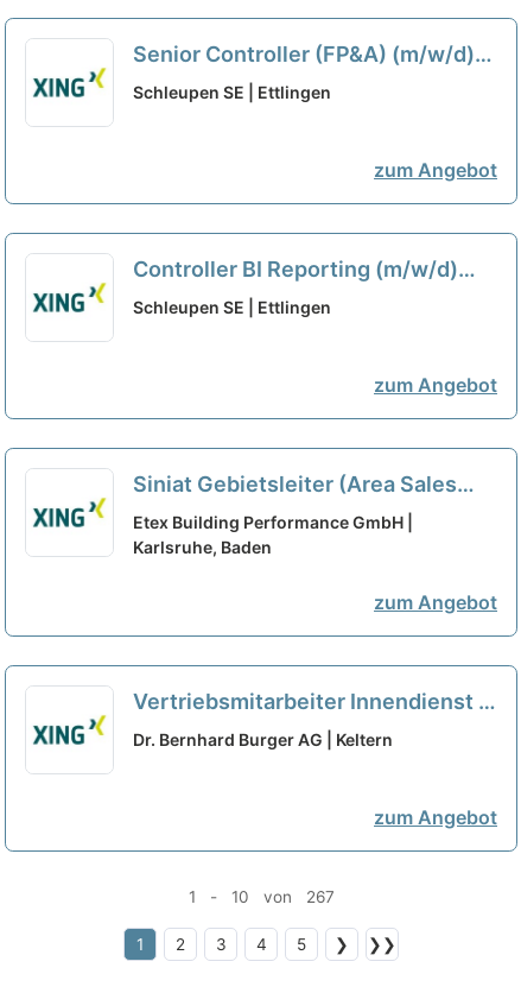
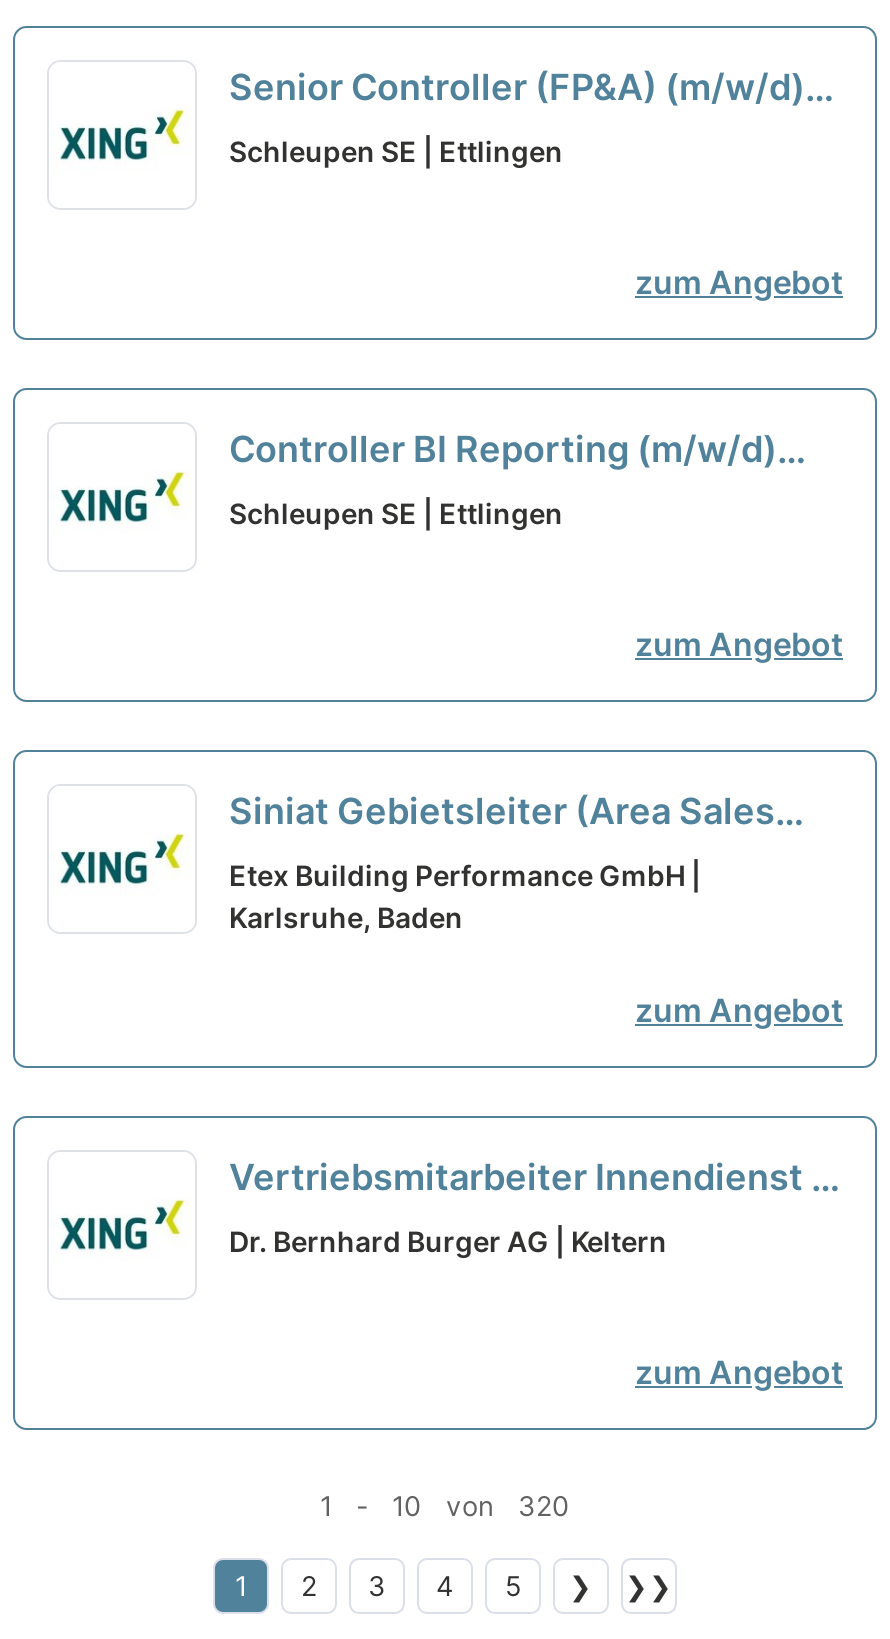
[188,888,334,907] 1 - 10 von 267 -> [320,1491,570,1523] 1 - 10 von 320

